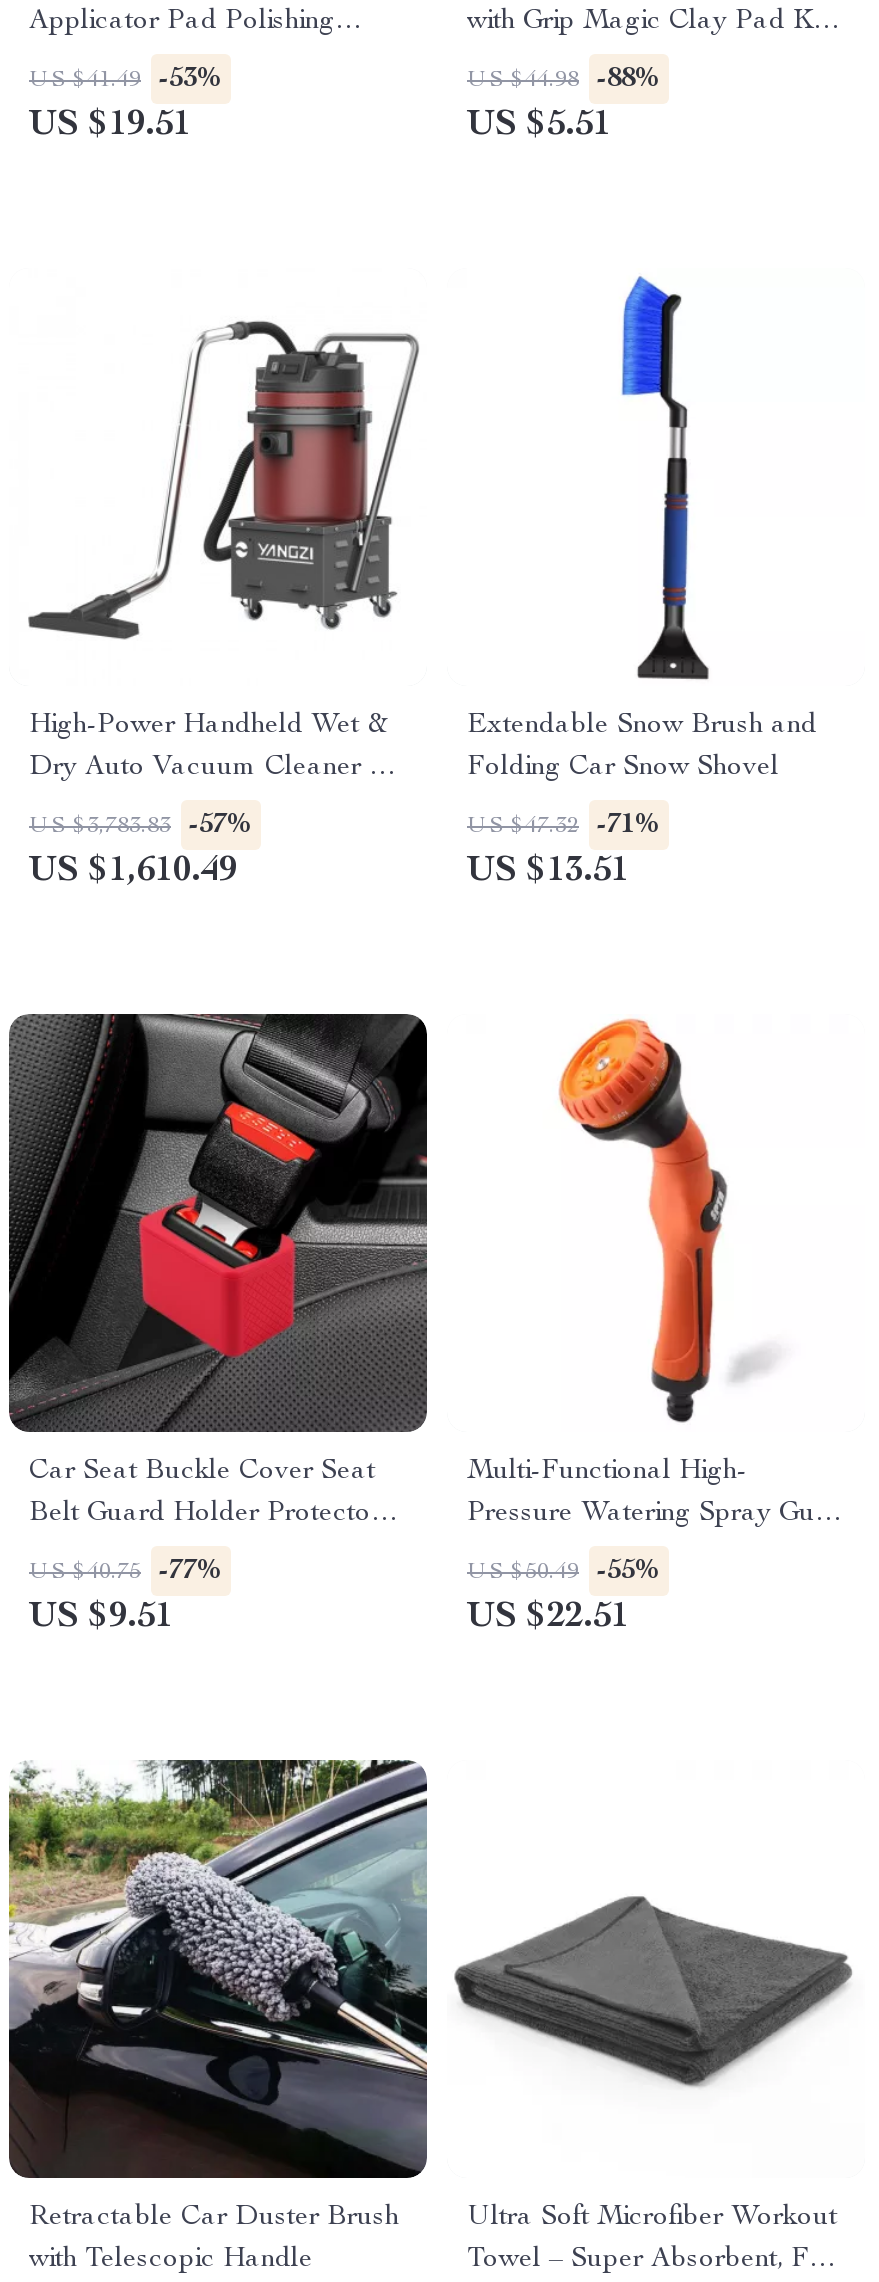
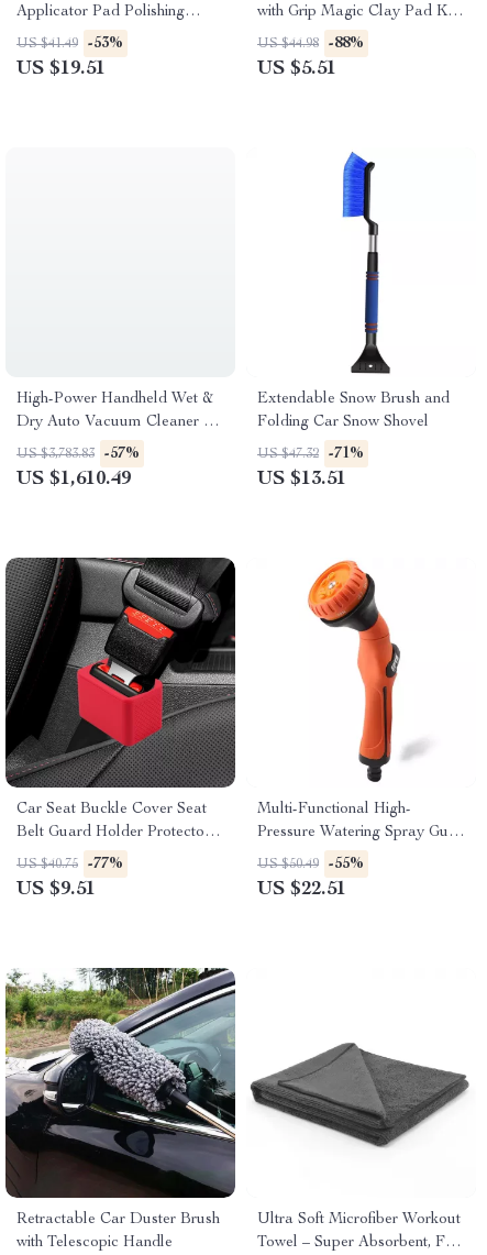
[27,320,421,640] [image] -> none

